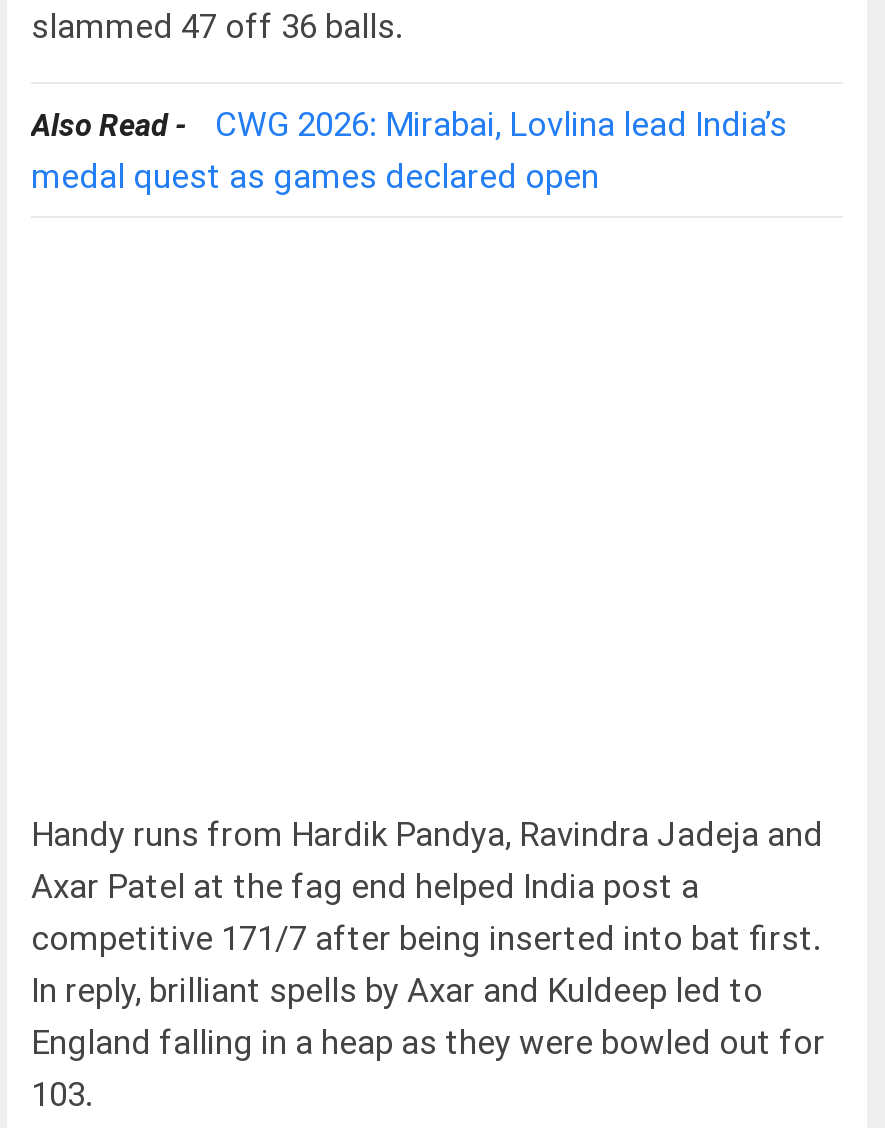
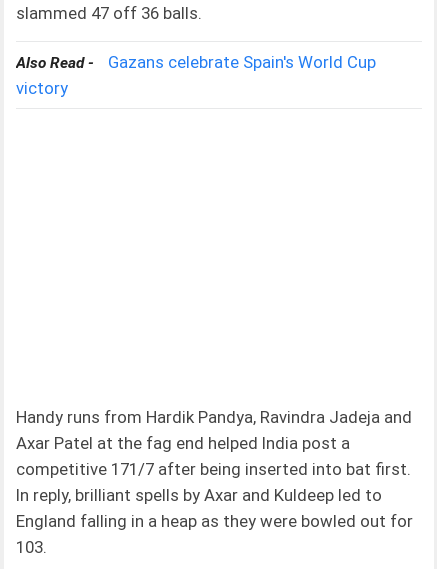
[31,105,787,197] Also Read - CWG 2026: Mirabai, Lovlina lead India’s | medal quest as games declared open -> [16,52,376,98] Also Read - Gazans celebrate Spain's World Cup | victory

